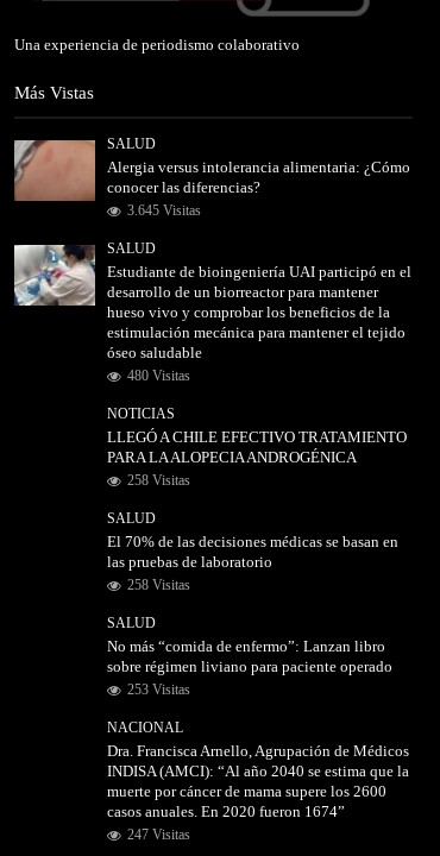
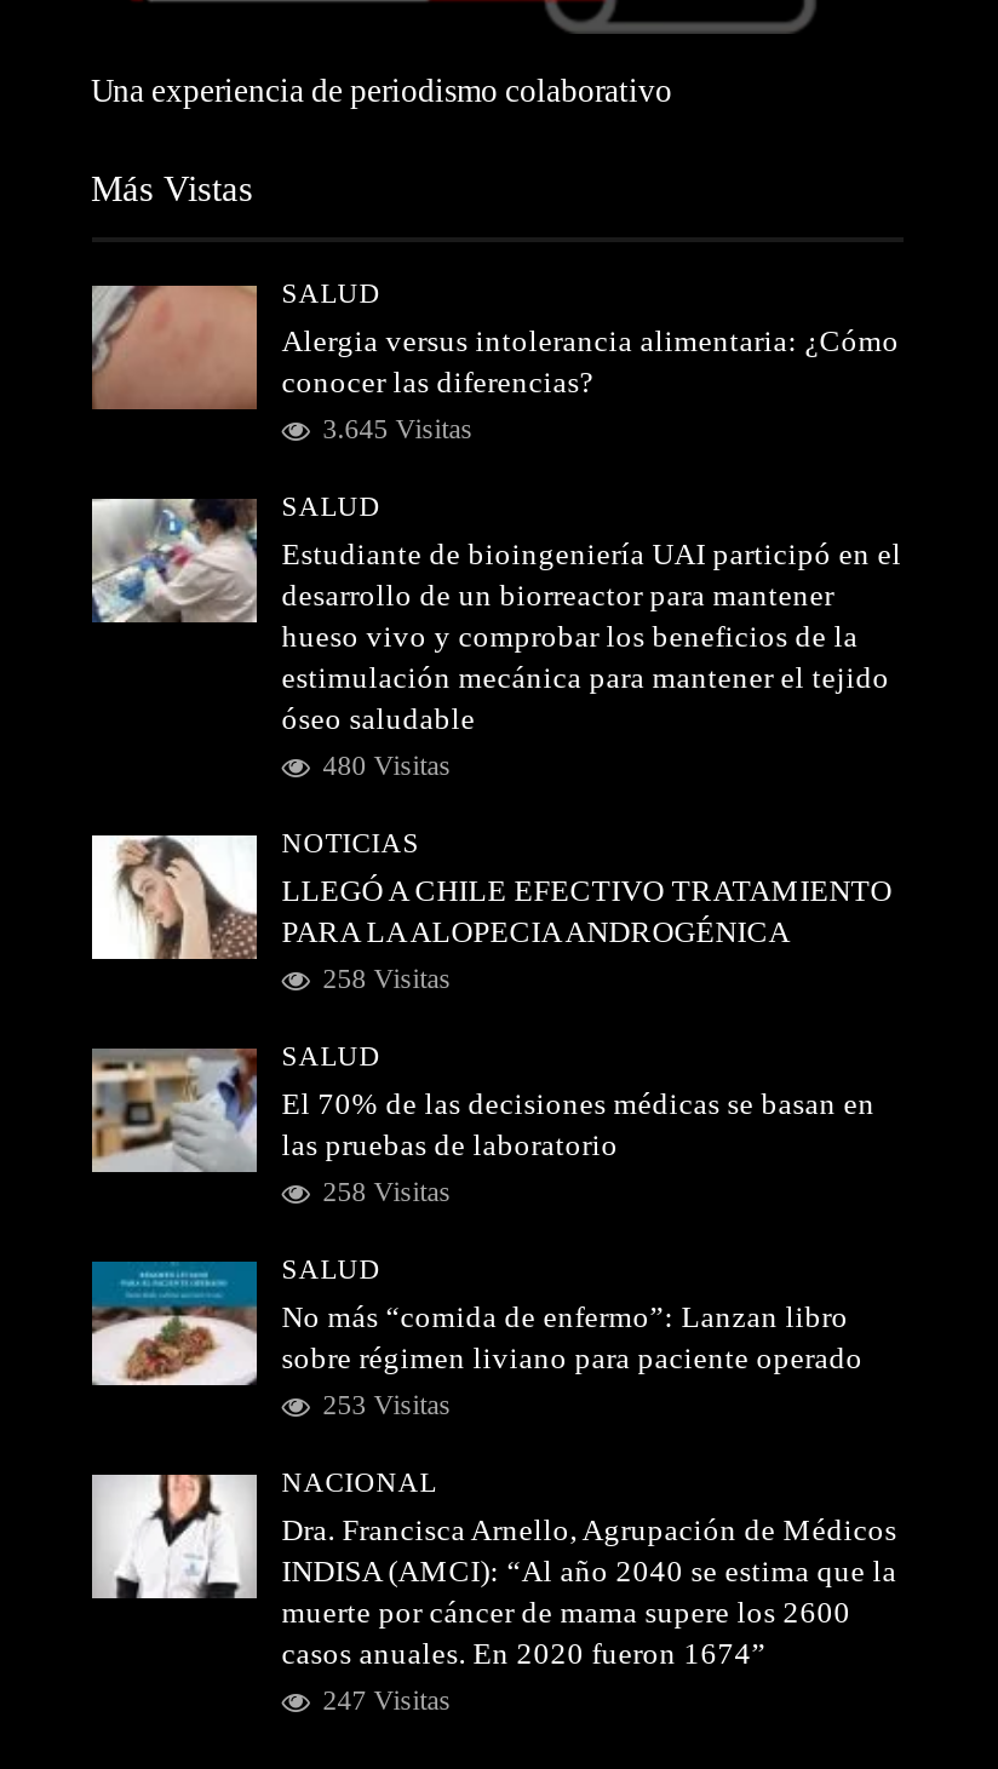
none -> [90,833,259,961] [image]
none -> [90,1046,259,1174] [image]
none -> [90,1259,259,1388] [image]
none -> [90,1472,259,1601] [image]

